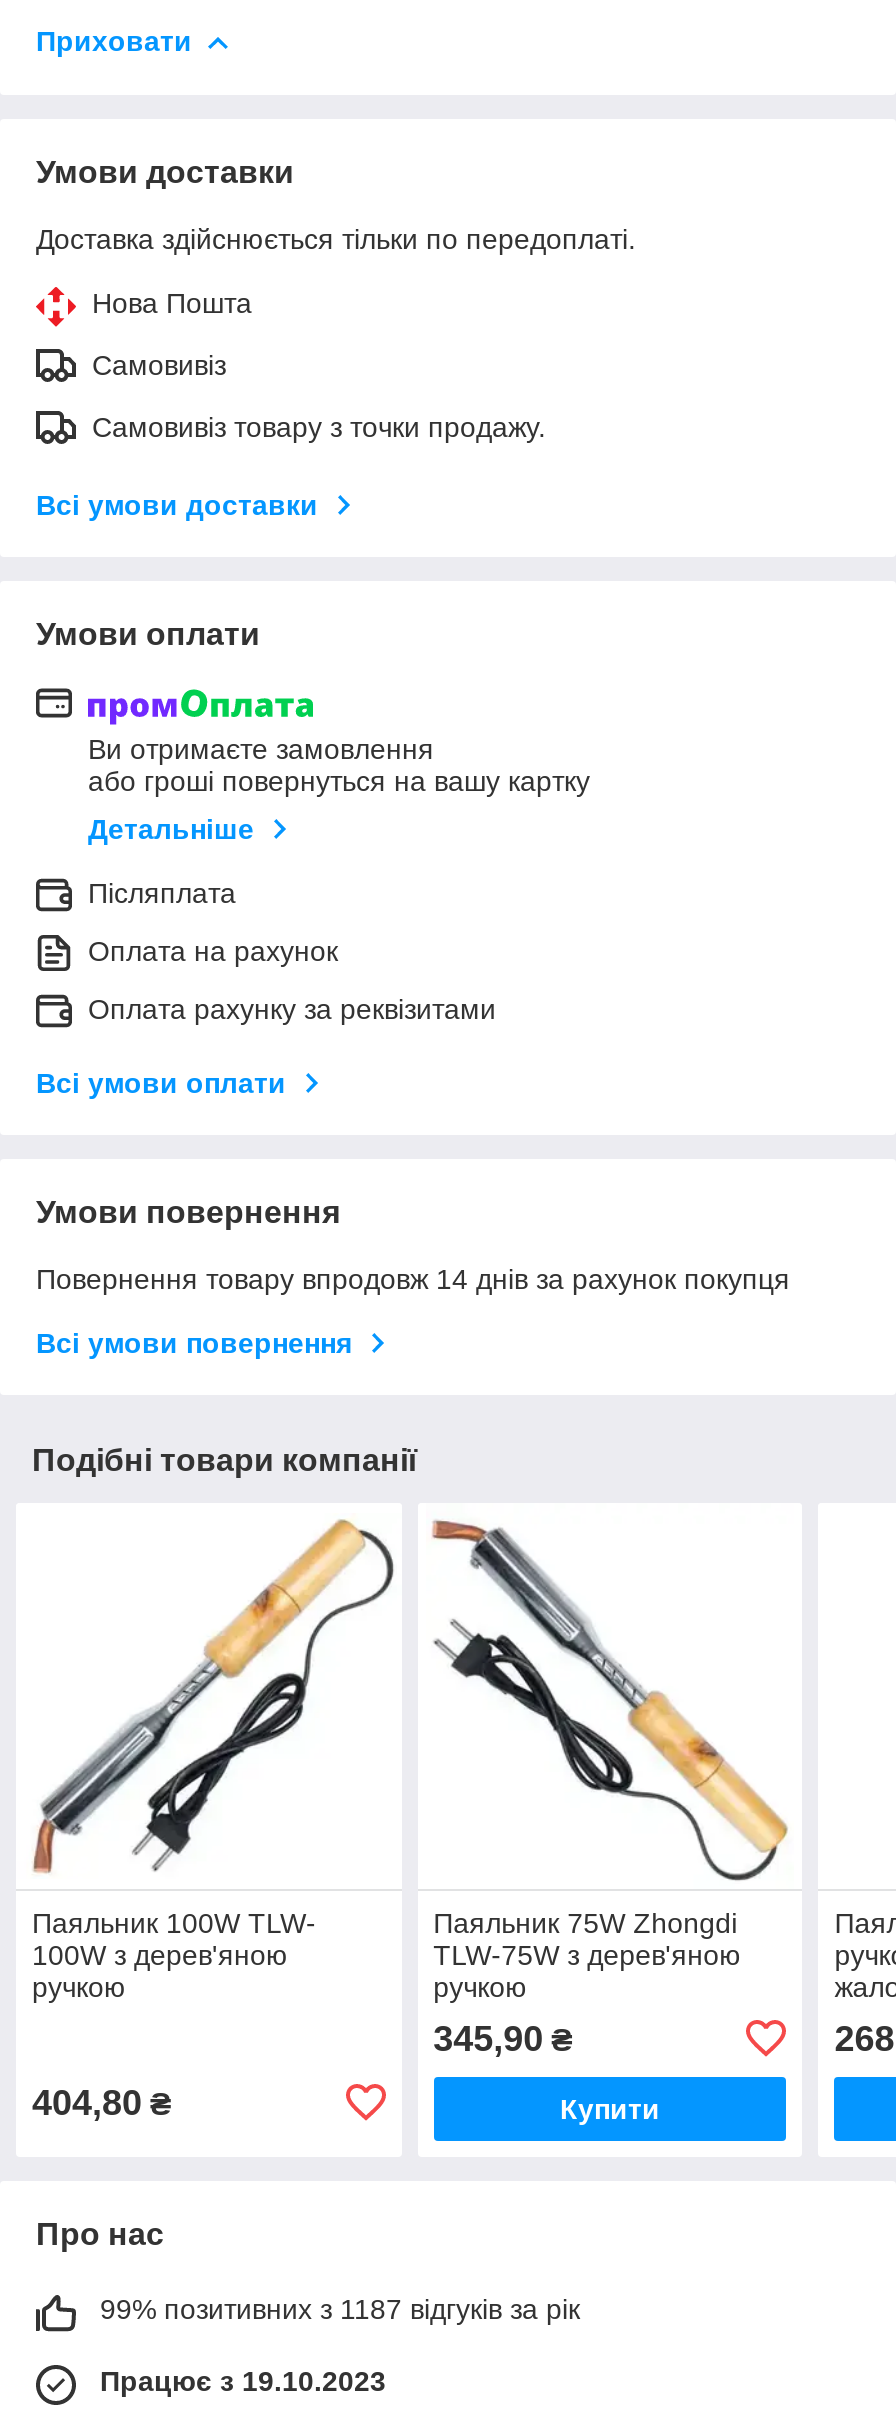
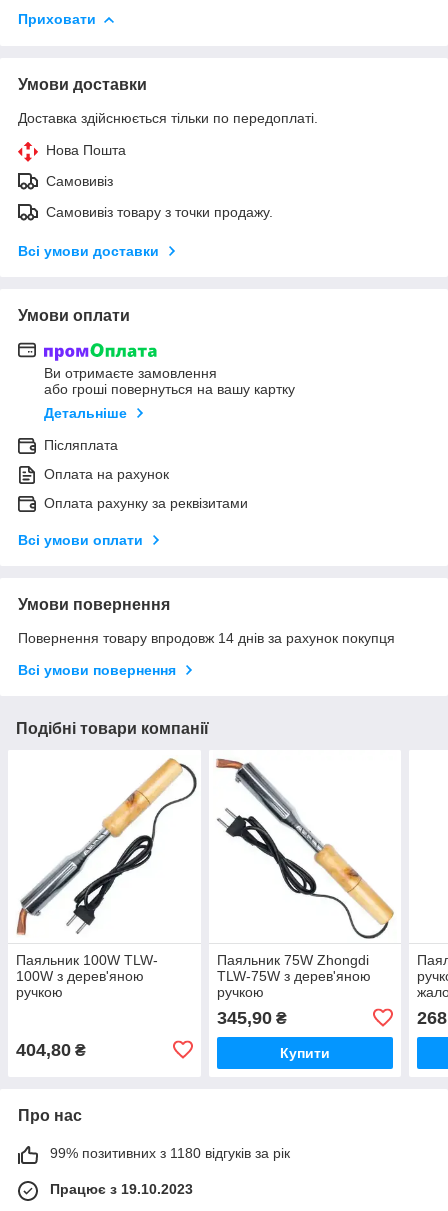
[100,2293,580,2325] 99% позитивних з 1187 відгуків за рік -> [50,1145,290,1161] 99% позитивних з 1180 відгуків за рік

